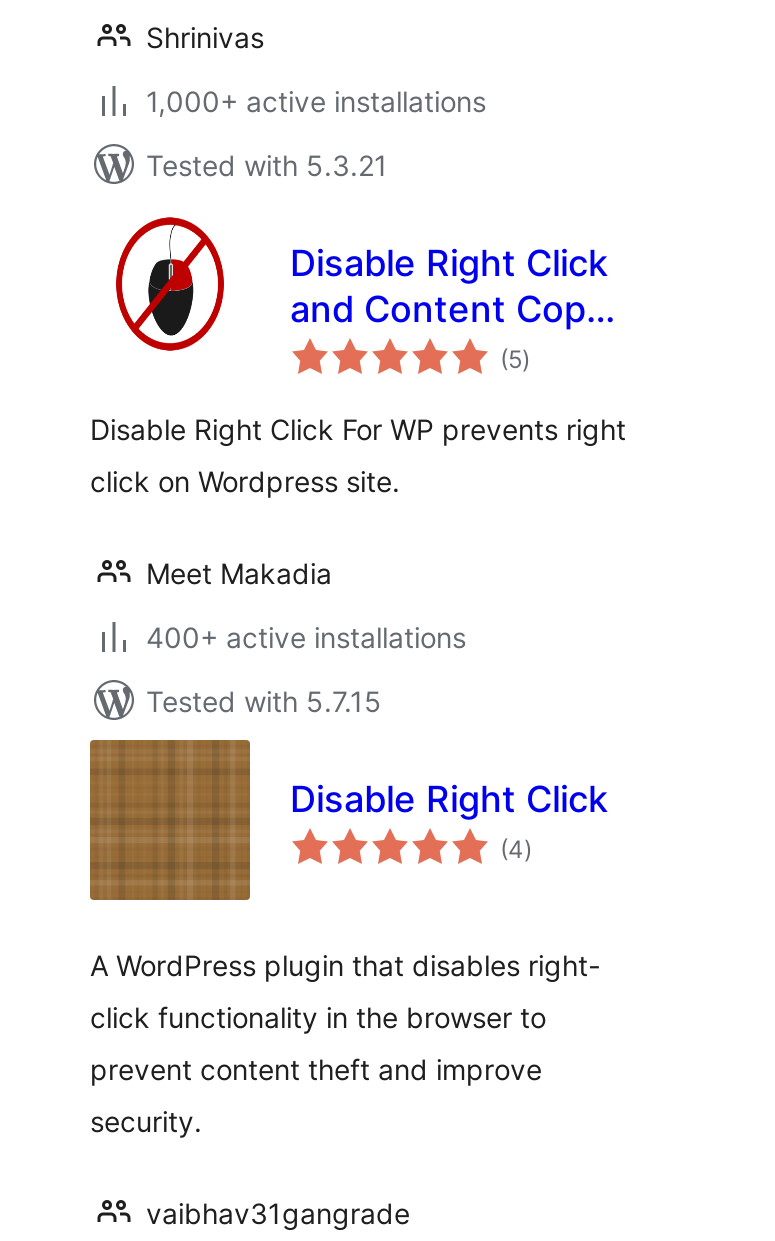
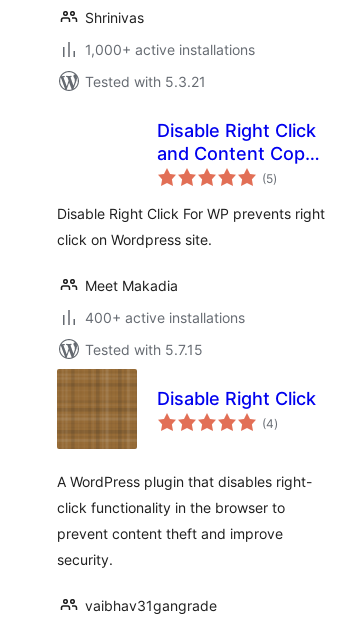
[114,214,226,354] [image] -> none

